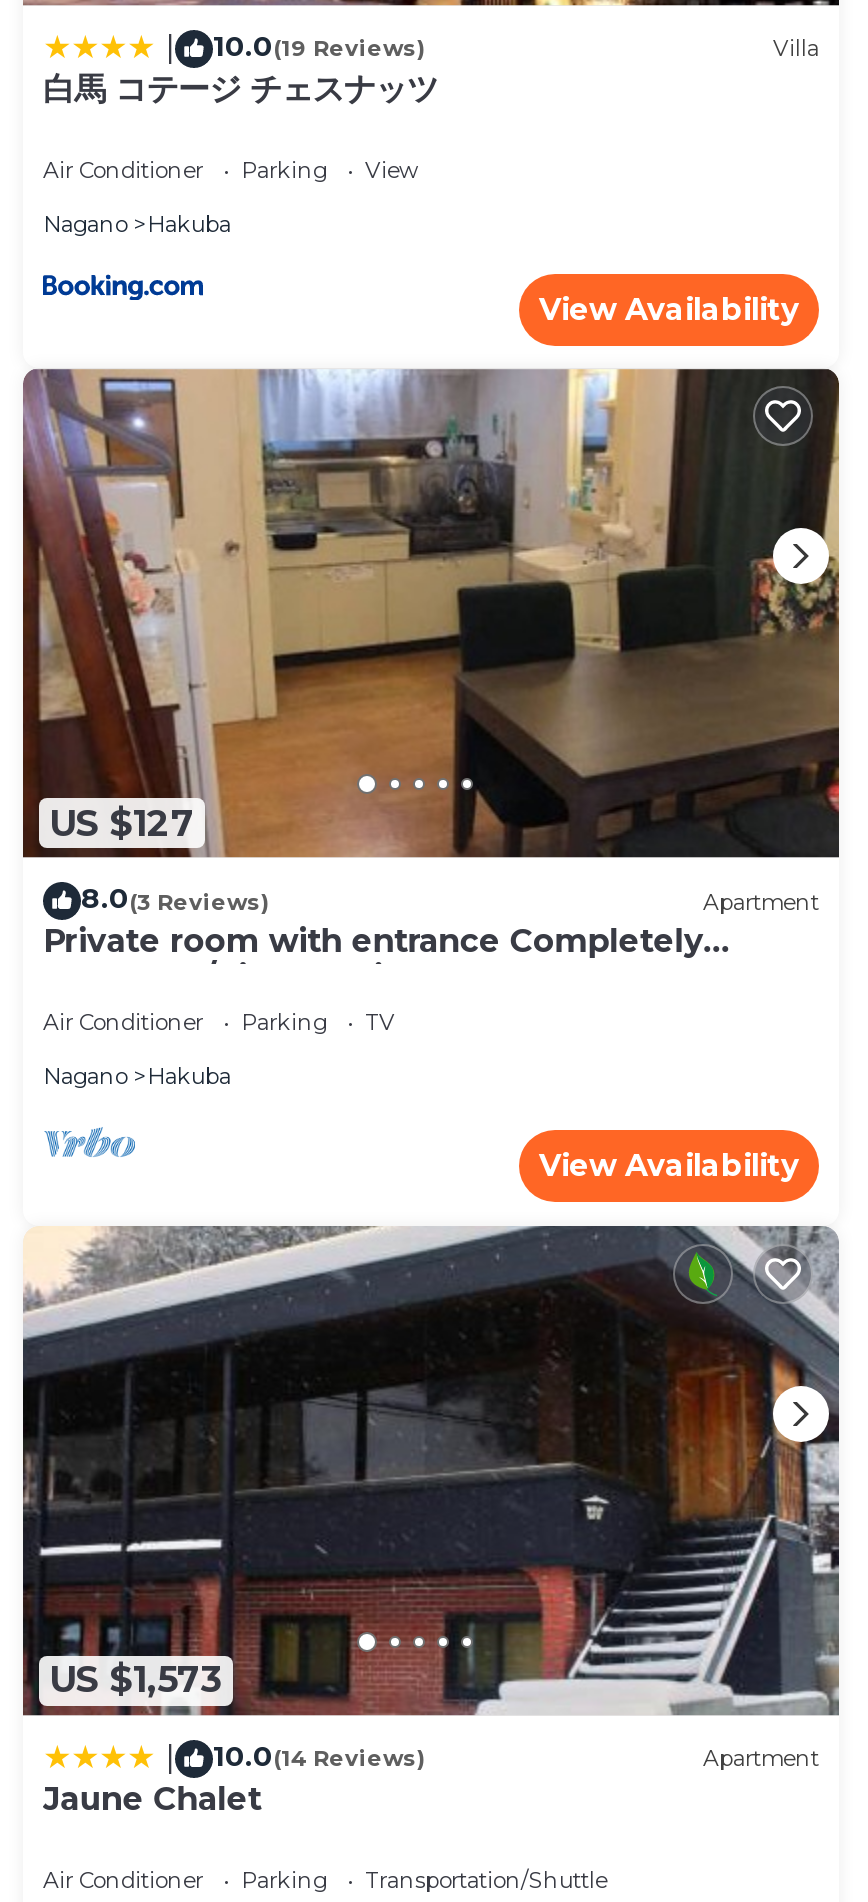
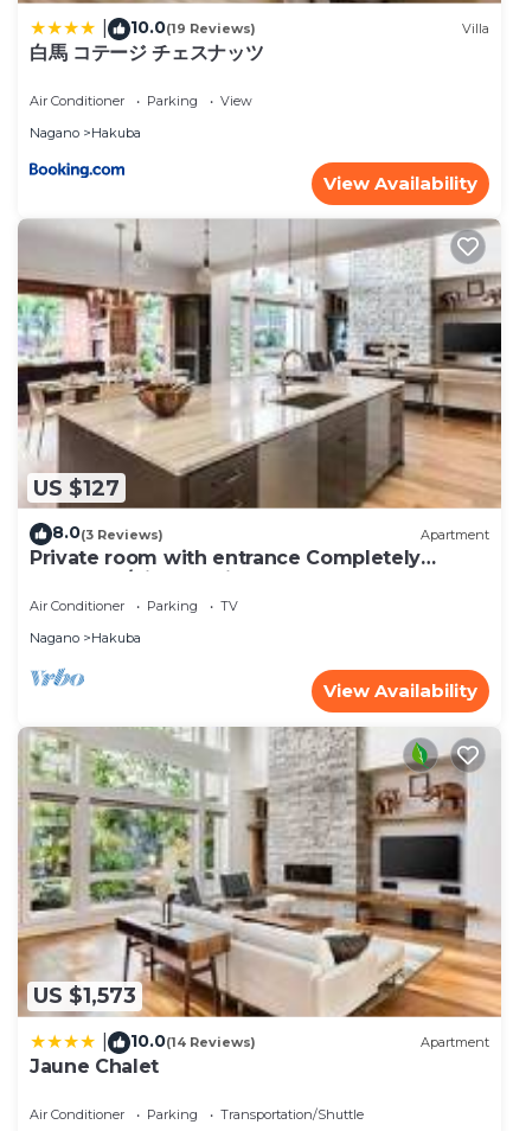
[21,368,841,860] [image] -> [17,218,502,510] [image]
[21,1224,841,1718] [image] -> [17,727,502,1017] [image]

